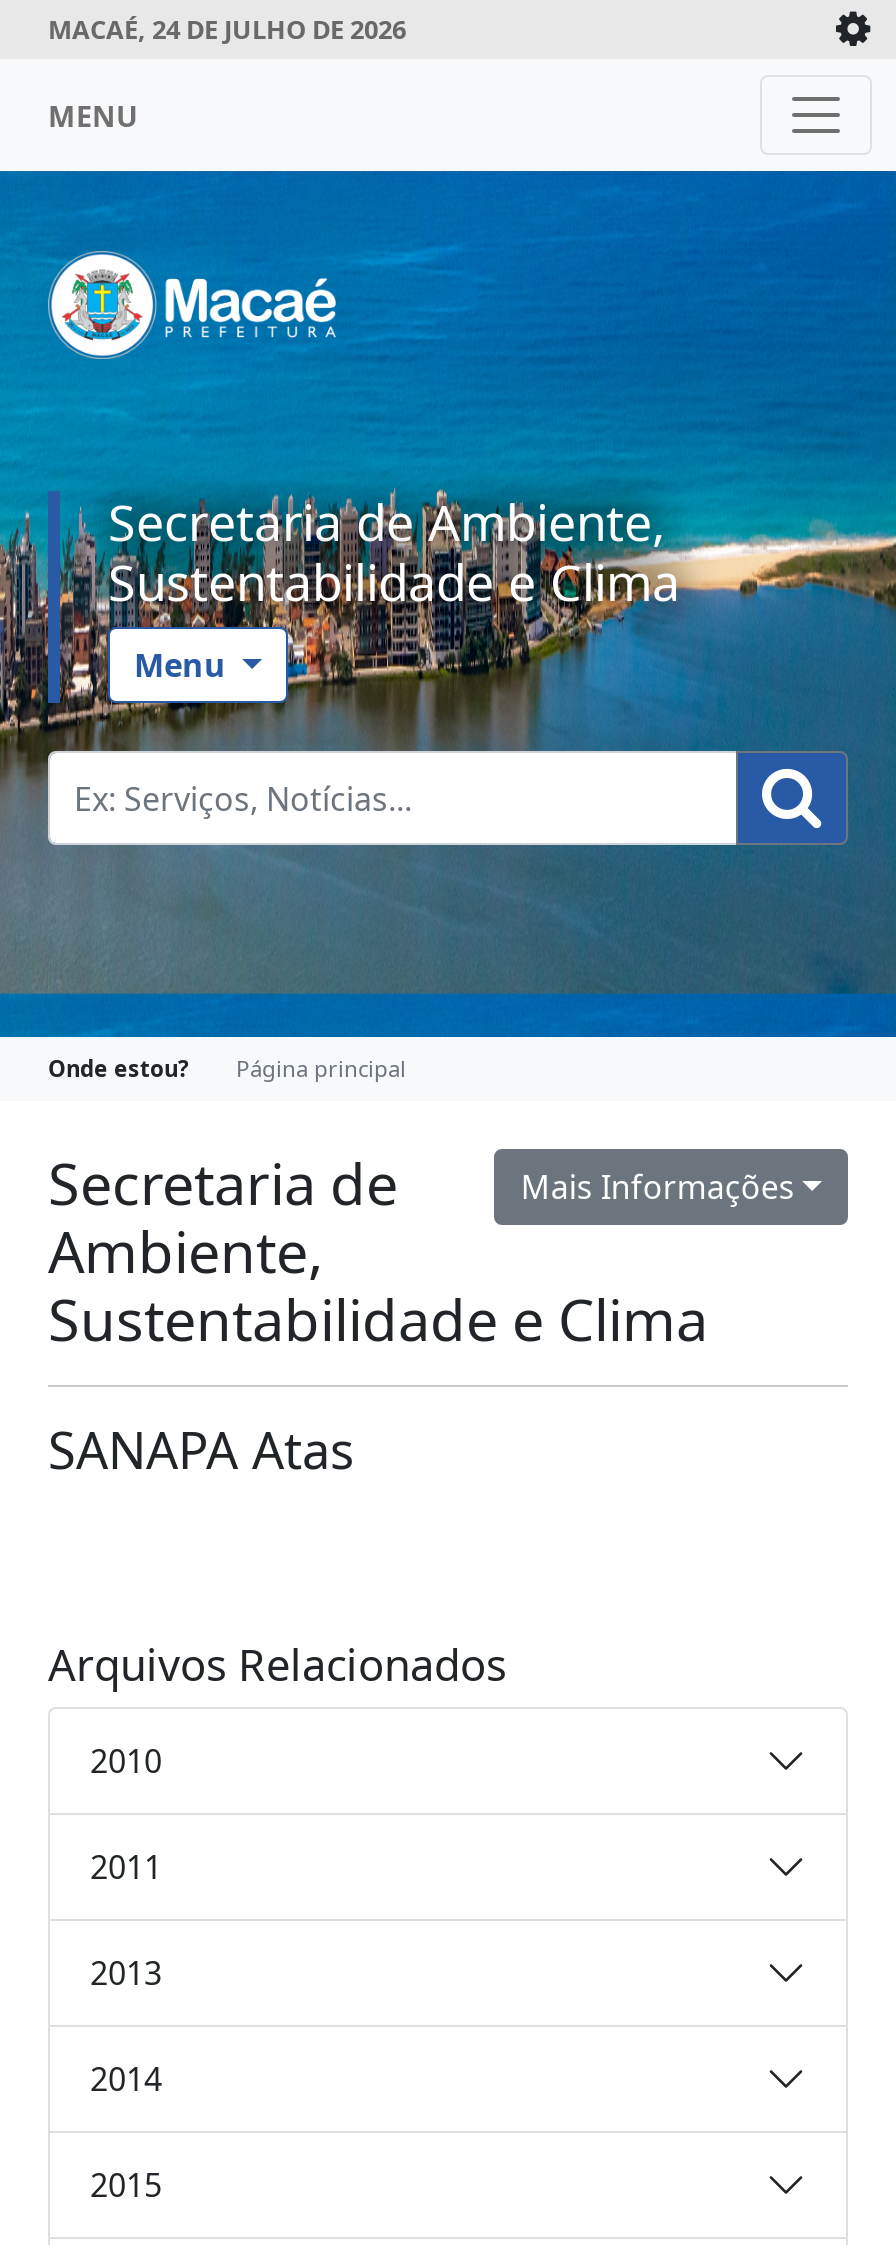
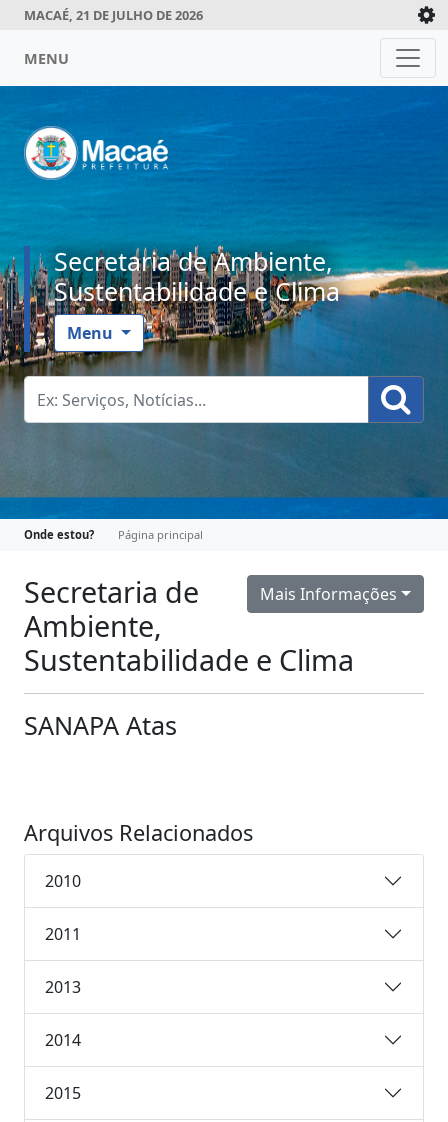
[48,10,406,46] MACAÉ, 24 DE JULHO DE 2026 -> [24,5,203,23] MACAÉ, 21 DE JULHO DE 2026

